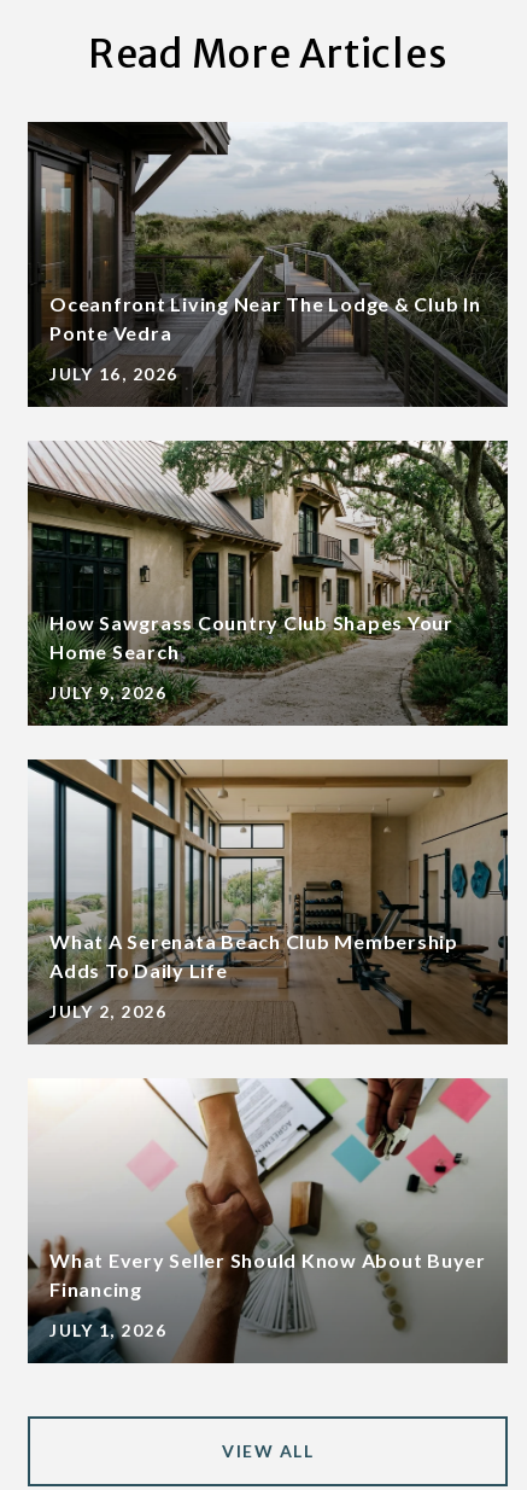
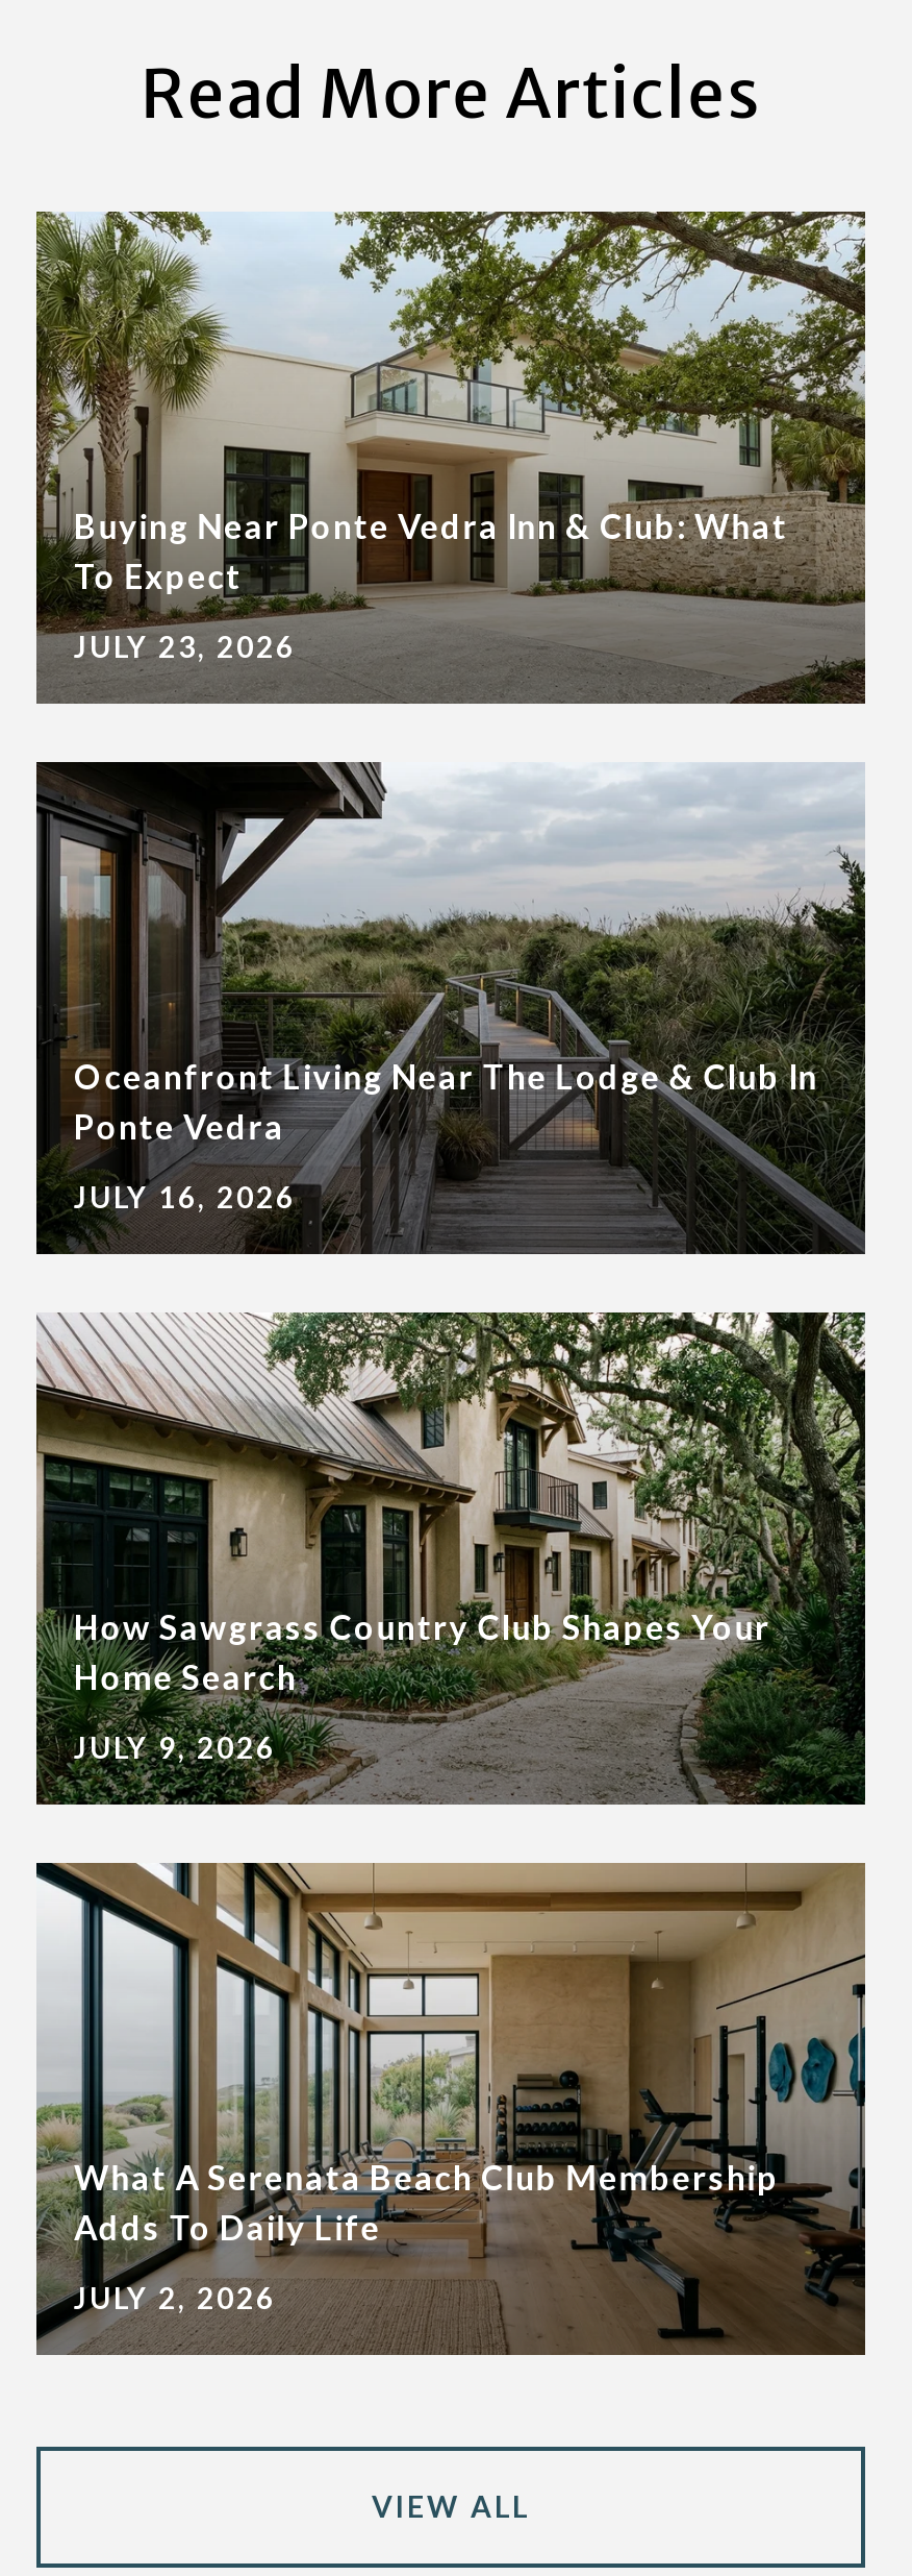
none -> [34,210,867,706] [image] | Buying Near Ponte Vedra Inn & Club: What | To Expect | JULY 23, 2026
moved [27,120,510,1022] -> [34,758,869,2315]: [image] | Oceanfront Living Near The Lodge & Club In | Ponte Vedra | ... | Adds To Daily Life | JULY 2, 2026
[27,1077,509,1364] [image] | What Every Seller Should Know About Buyer | Financing | JULY 1, 2026 -> none

